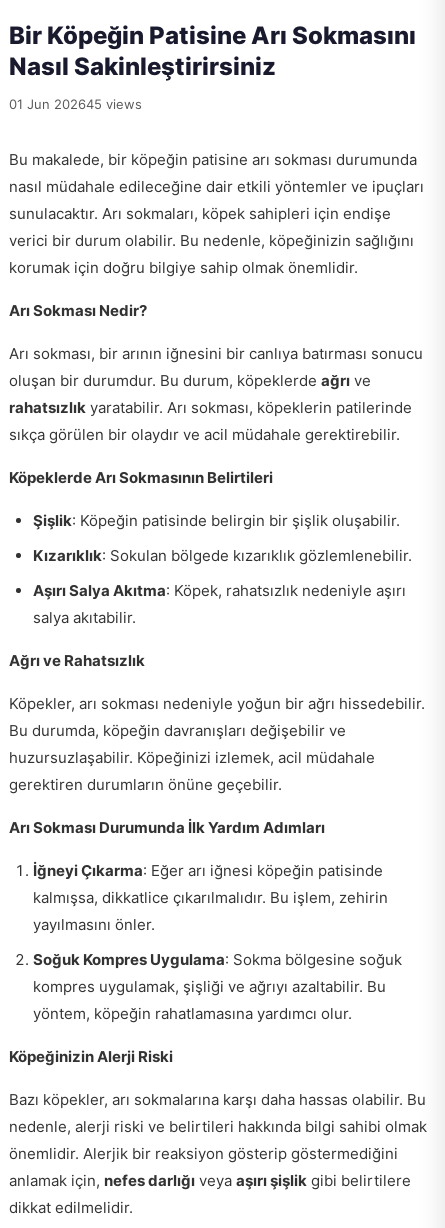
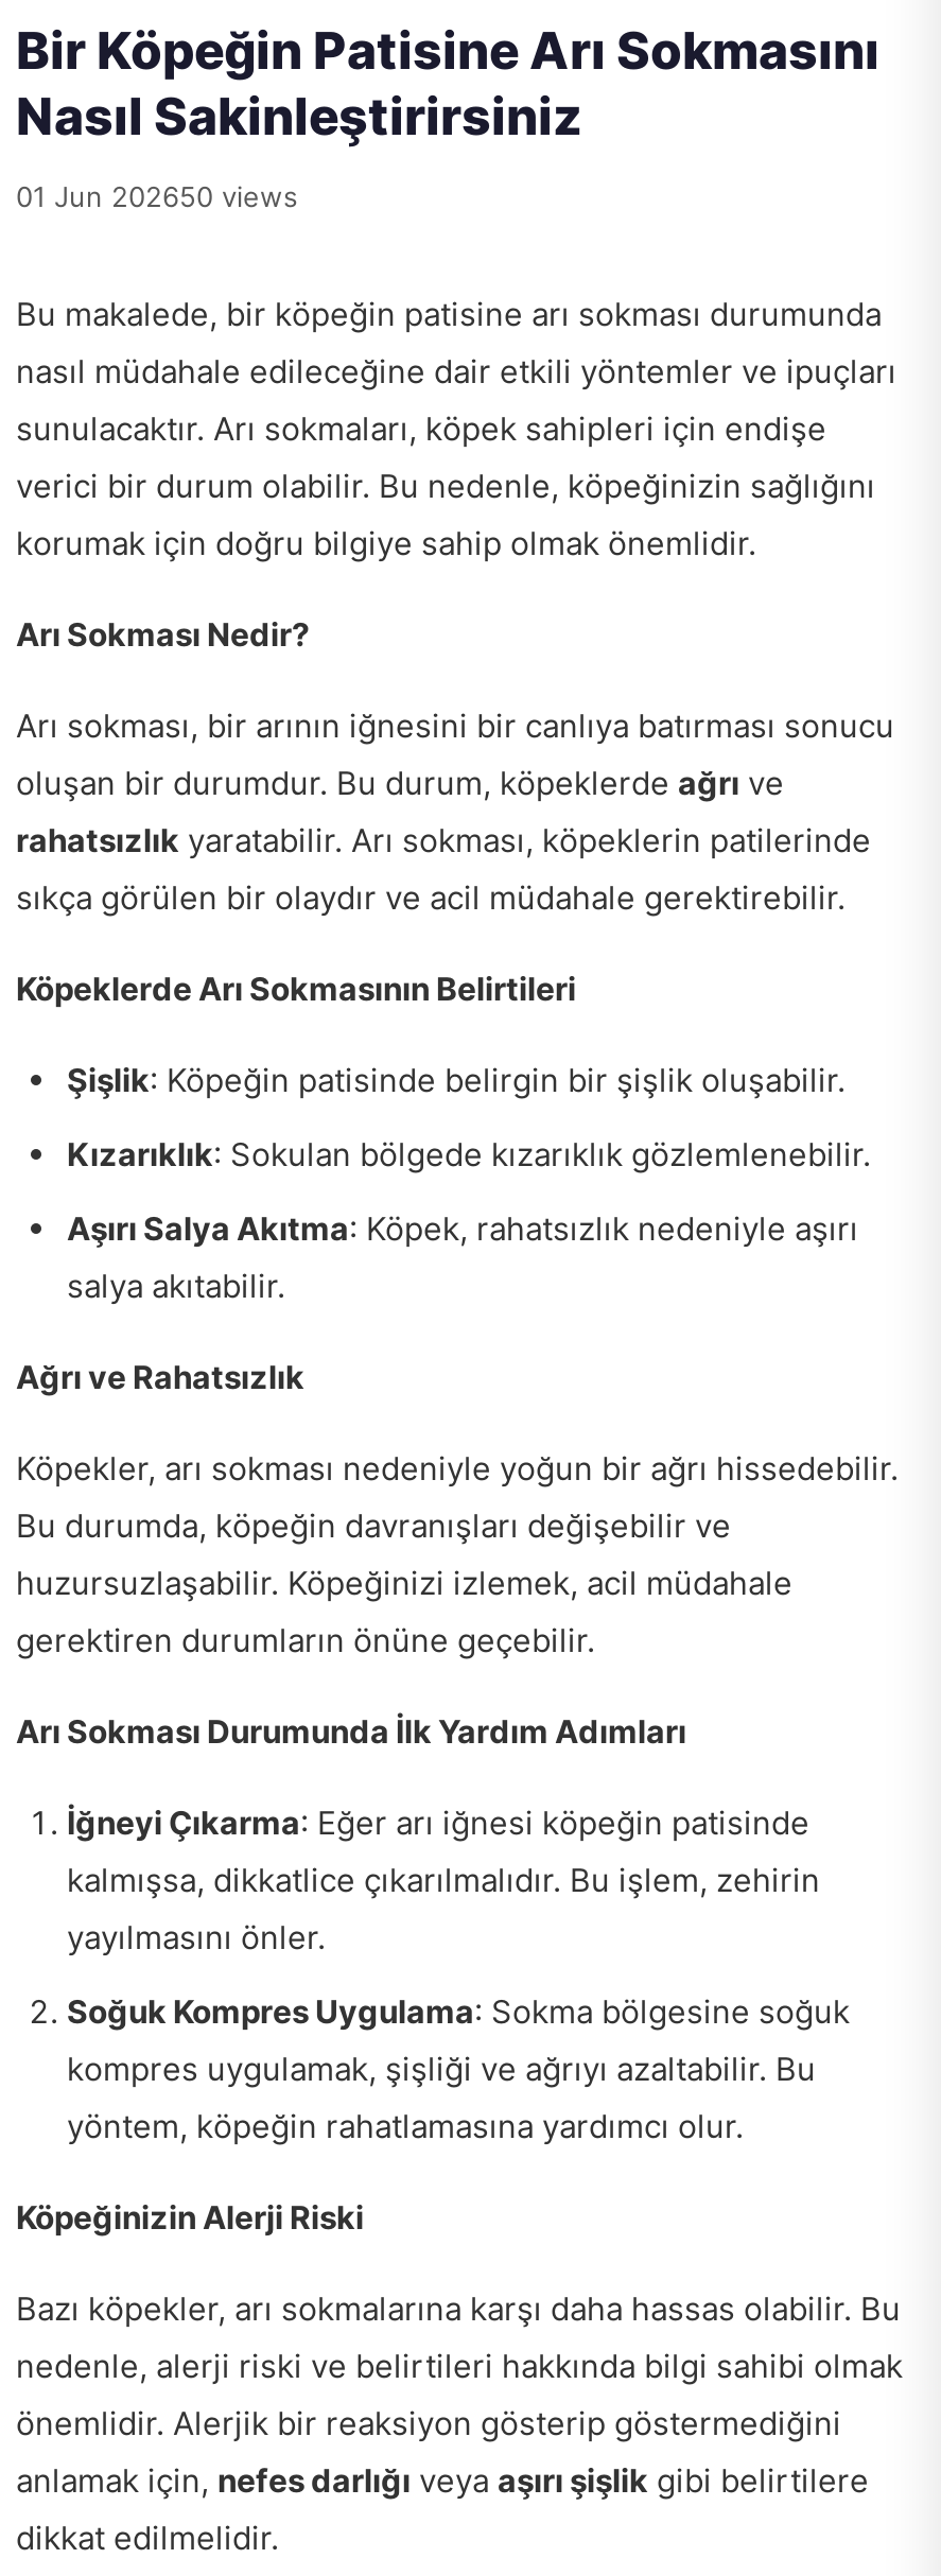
[9,95,142,111] 01 Jun 202645 views -> [16,178,298,212] 01 Jun 202650 views

